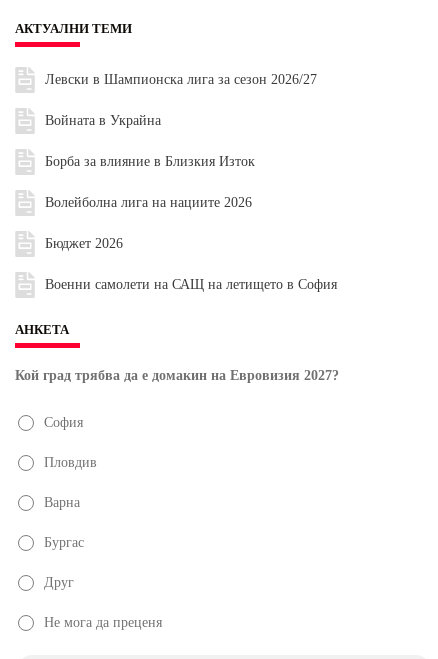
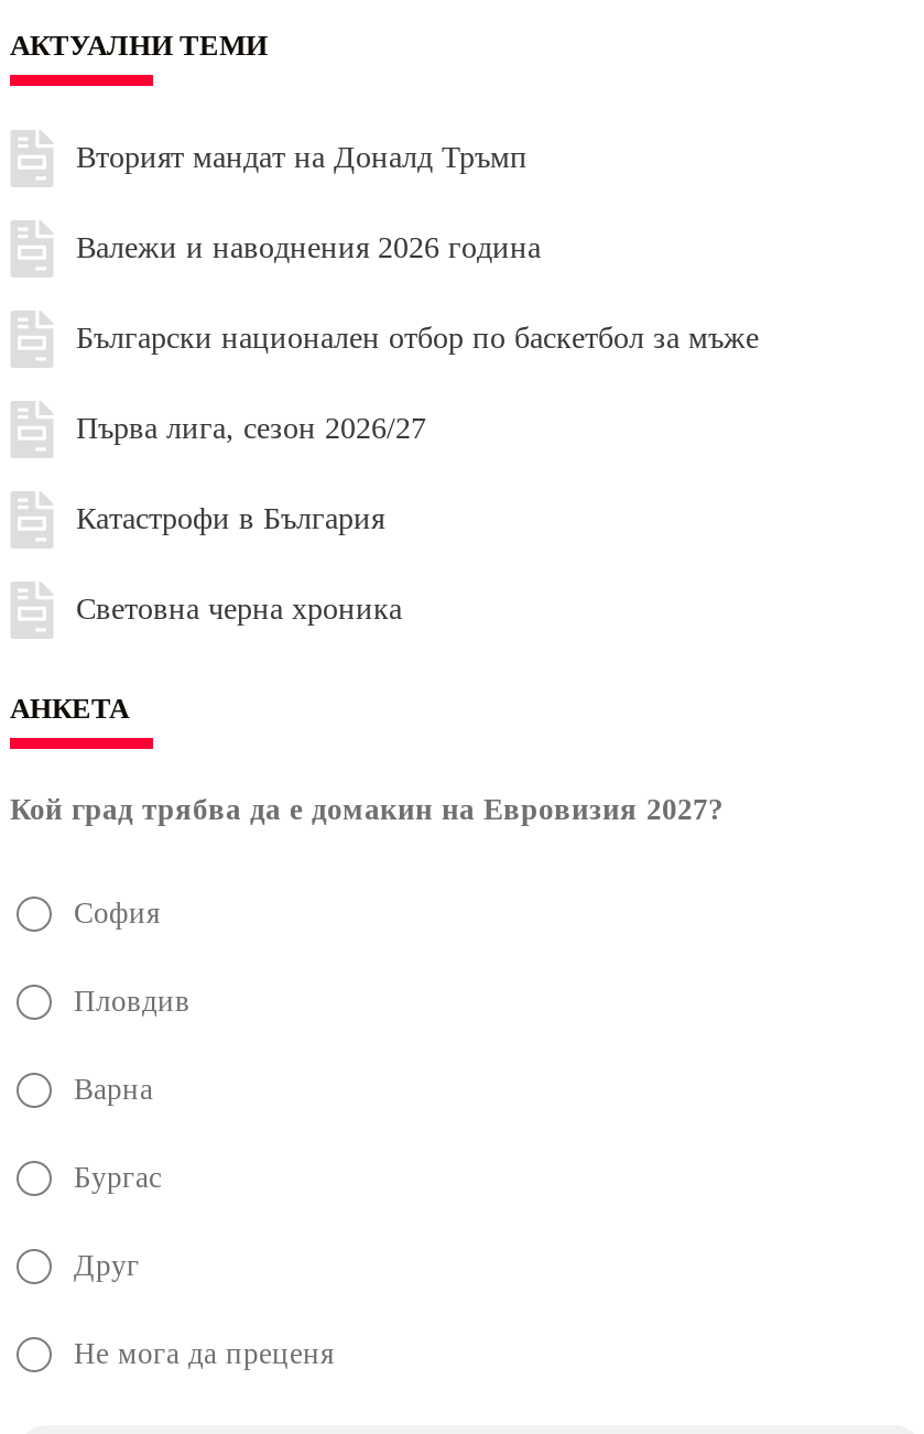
[45,72,317,87] Левски в Шампионска лига за сезон 2026/27 -> [76,140,528,173] Вторият мандат на Доналд Тръмп
[45,113,161,128] Войната в Украйна -> [76,230,541,263] Валежи и наводнения 2026 година
[45,154,255,169] Борба за влияние в Близкия Изток -> [76,321,759,354] Български национален отбор по баскетбол за мъже
[45,195,252,210] Волейболна лига на нациите 2026 -> [76,411,426,444] Първа лига, сезон 2026/27
[45,236,123,251] Бюджет 2026 -> [76,501,384,534] Катастрофи в България
[45,277,337,292] Военни самолети на САЩ на летището в София -> [76,592,402,625] Световна черна хроника

